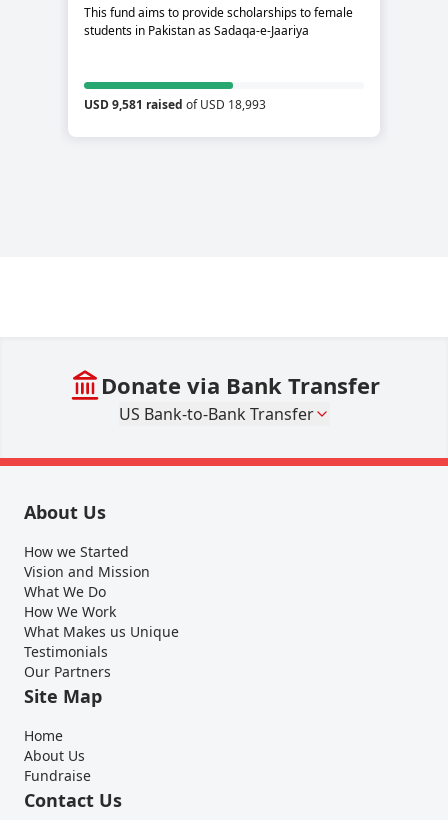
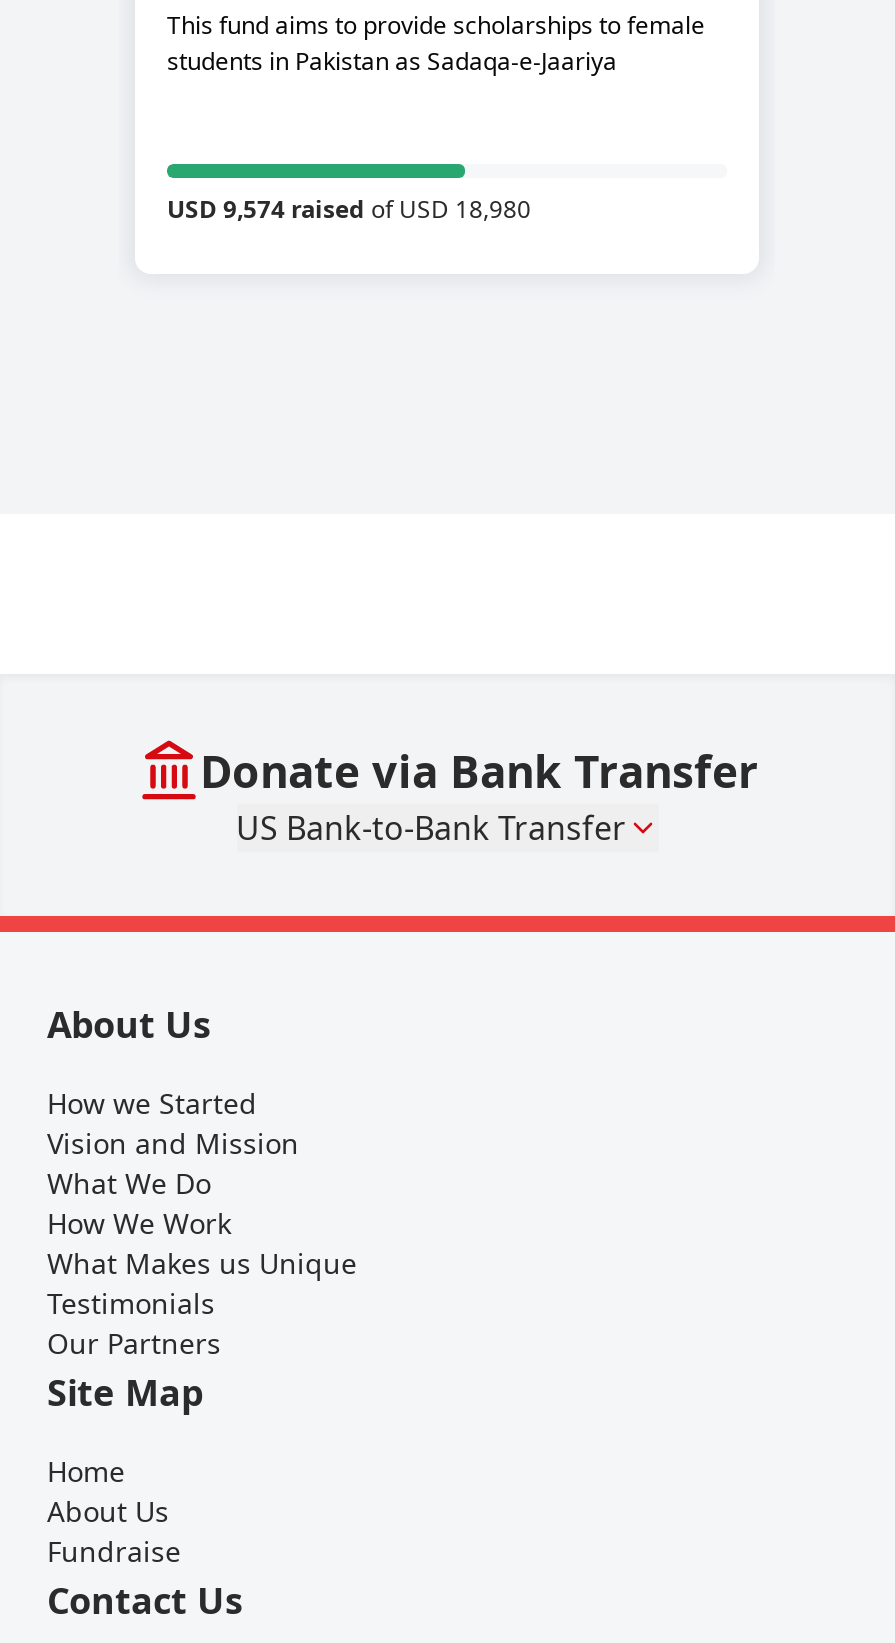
[84,96,266,113] USD 9,581 raised of USD 18,993 -> [167,192,531,226] USD 9,574 raised of USD 18,980

